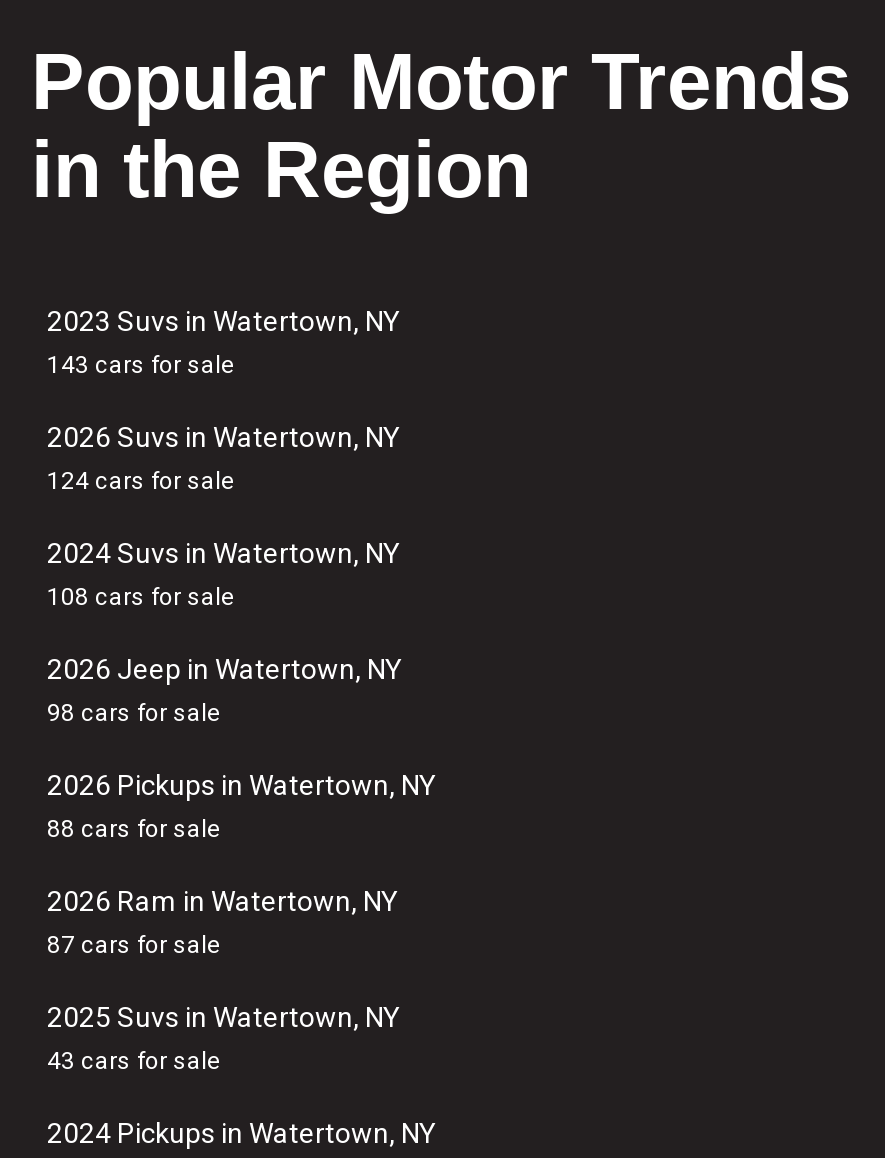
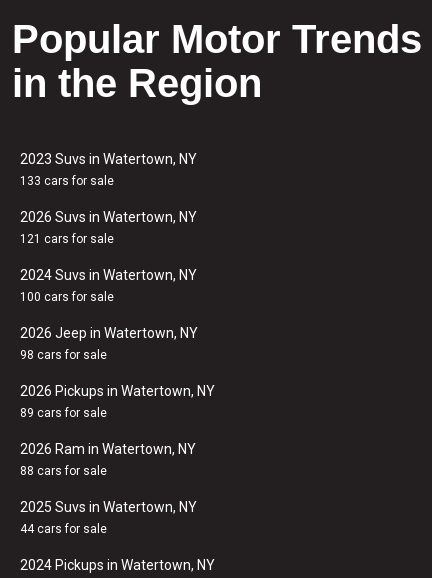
[47,351,235,379] 143 cars for sale -> [20,174,114,188] 133 cars for sale
[47,467,235,495] 124 cars for sale -> [20,232,114,246] 121 cars for sale
[47,583,235,611] 108 cars for sale -> [20,290,114,304] 100 cars for sale
[47,815,221,843] 88 cars for sale -> [20,406,107,420] 89 cars for sale
[47,931,221,959] 87 cars for sale -> [20,464,107,478] 88 cars for sale
[47,1047,221,1075] 43 cars for sale -> [20,522,107,536] 44 cars for sale

